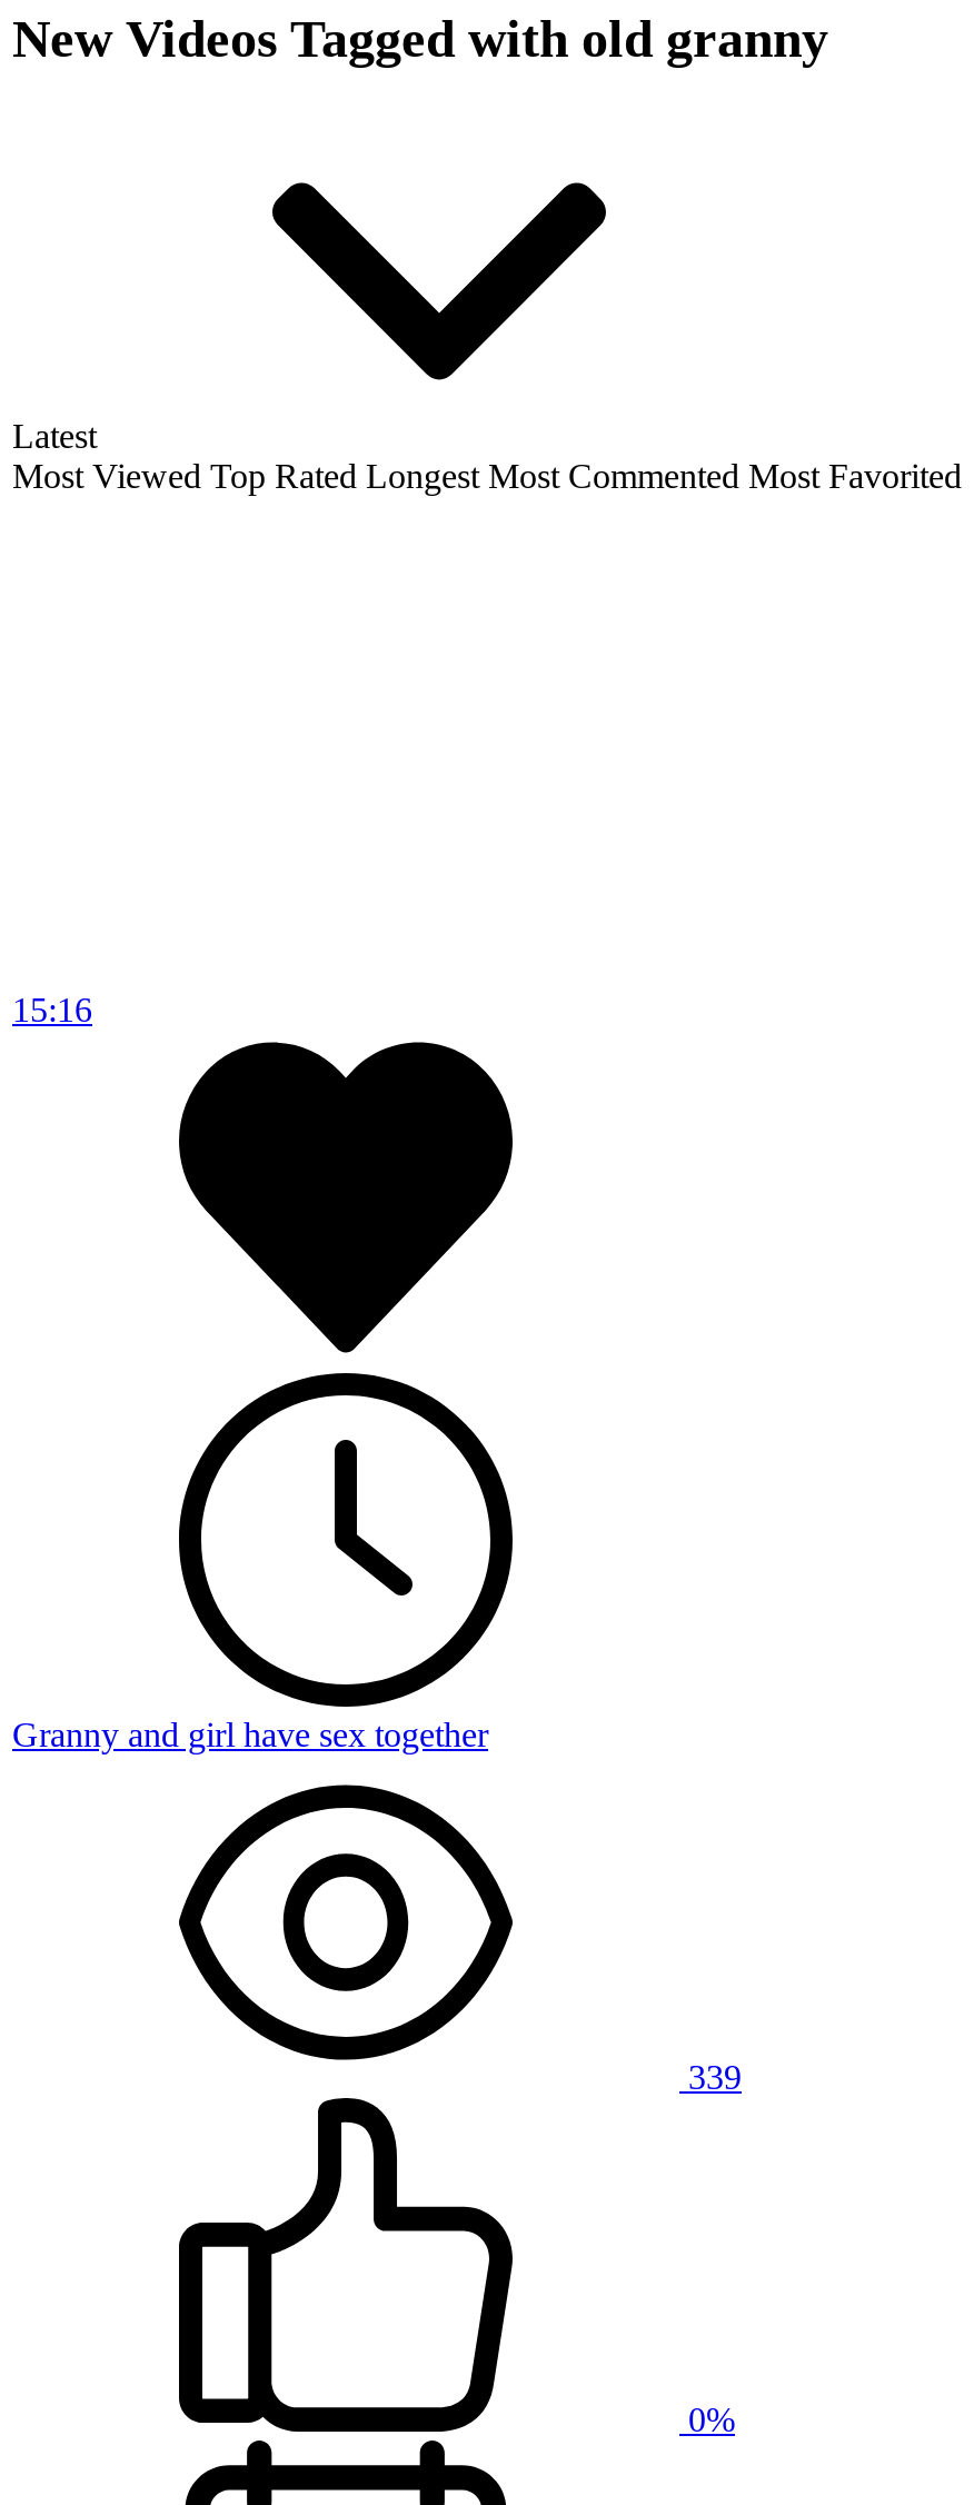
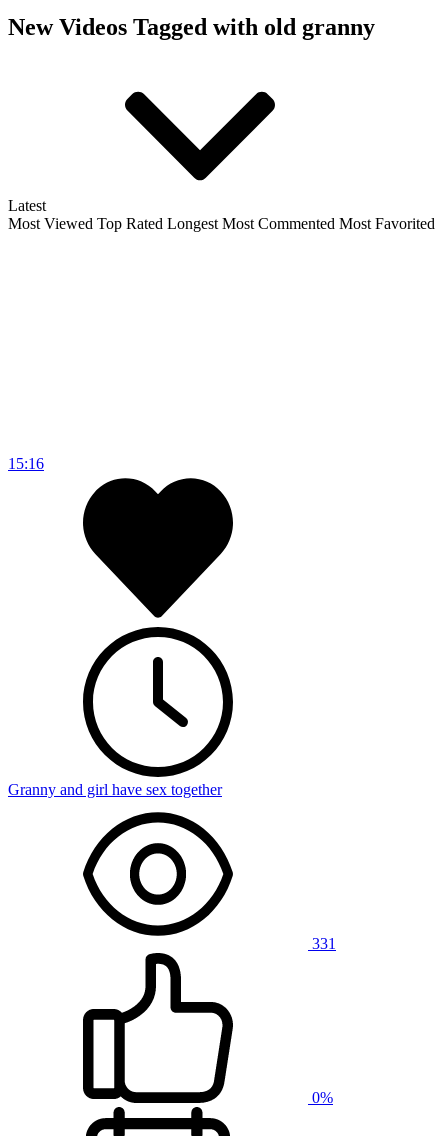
[679,2058,742,2095] 339 -> [308,935,336,952] 331

